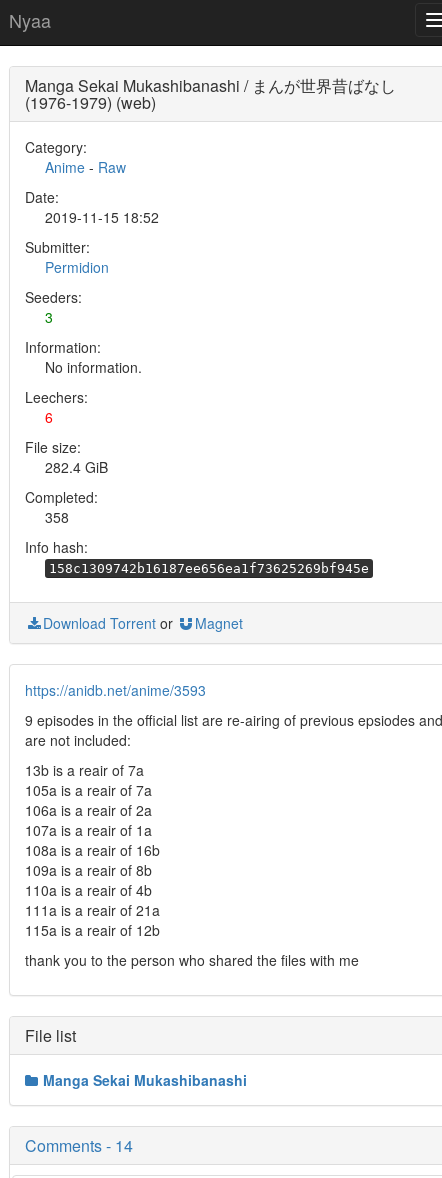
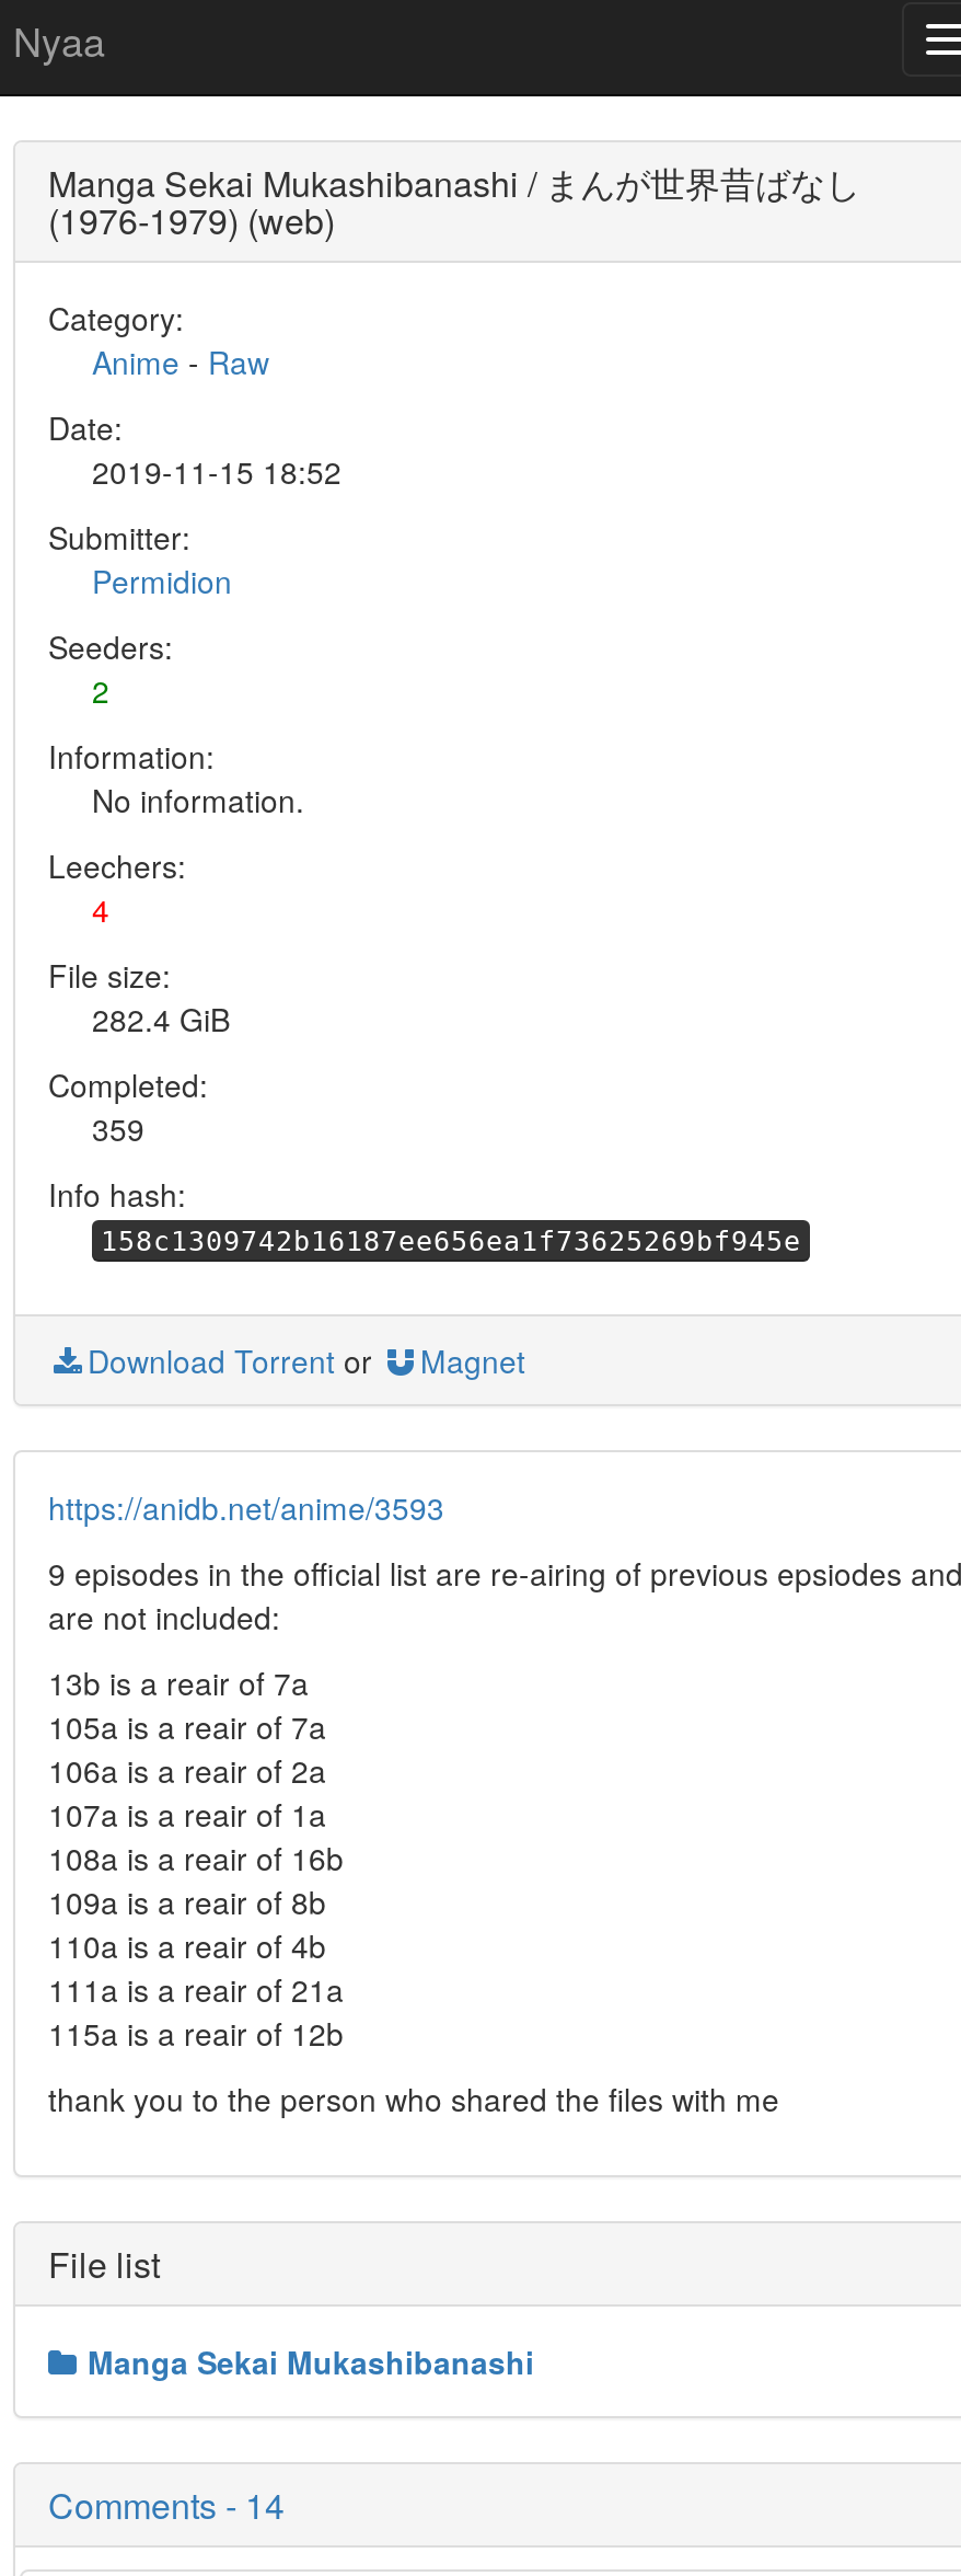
[45,307,53,327] 3 -> [92,668,109,712] 2
[45,407,53,427] 6 -> [92,887,109,931] 4
[45,507,69,527] 358 -> [92,1106,144,1150] 359

